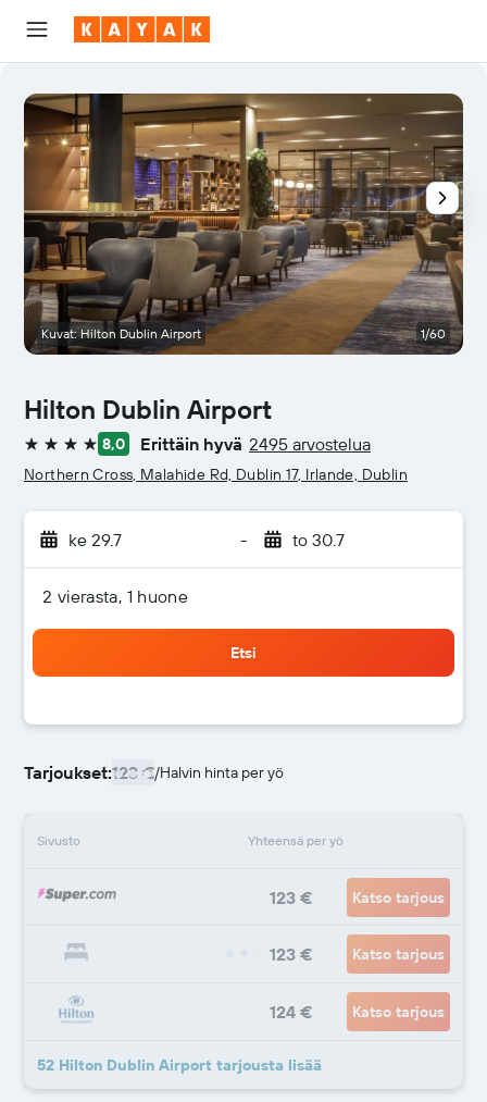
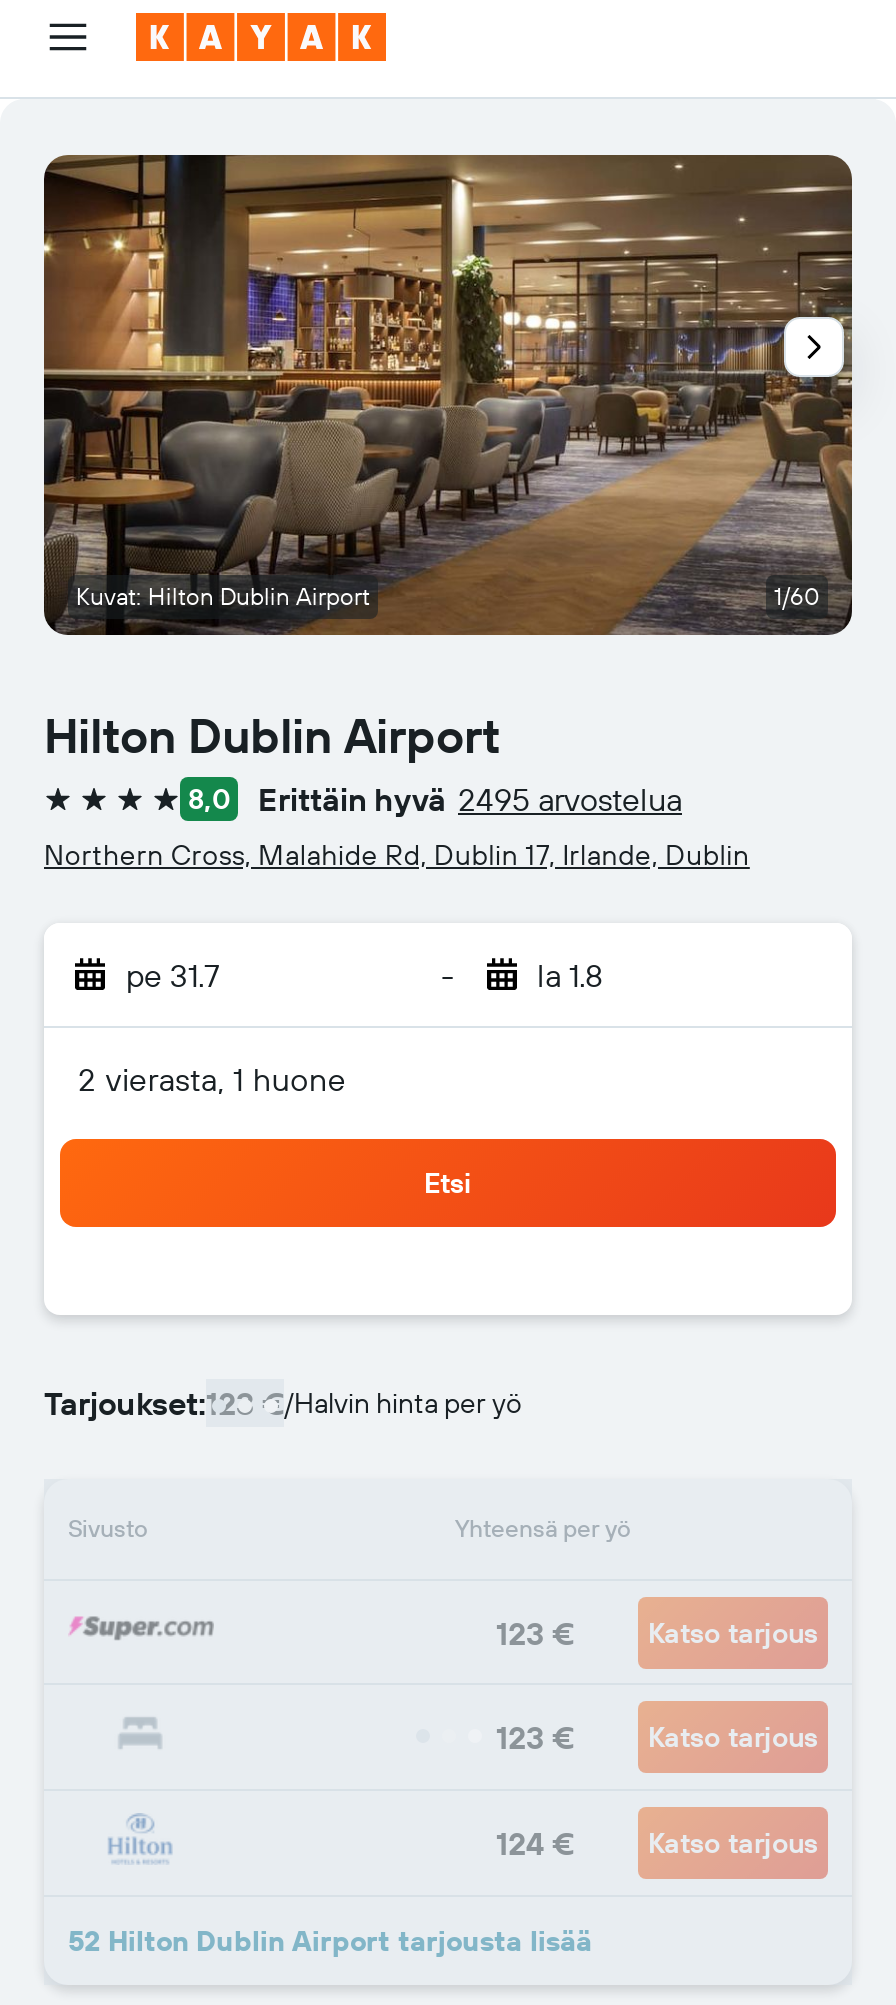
[68,529,122,550] ke 29.7 -> [126,955,220,995] pe 31.7
[292,529,344,550] to 30.7 -> [537,955,603,995] la 1.8

